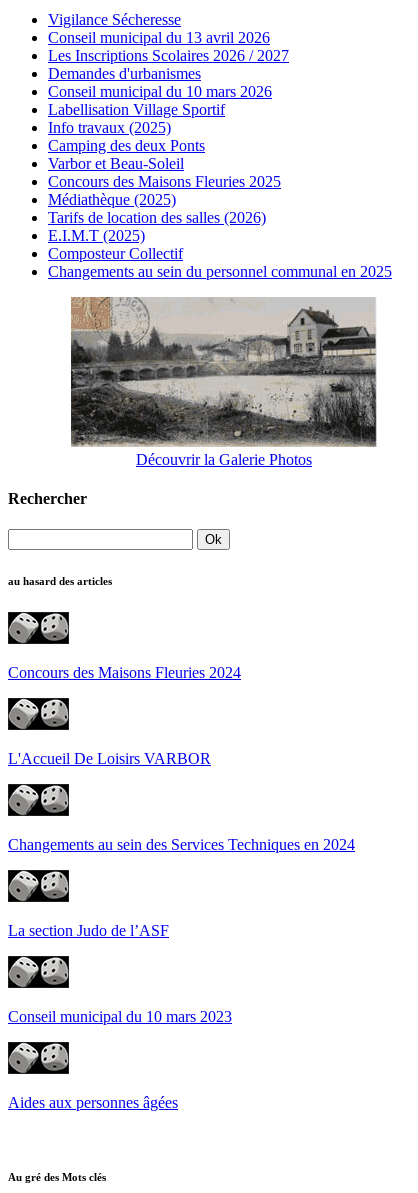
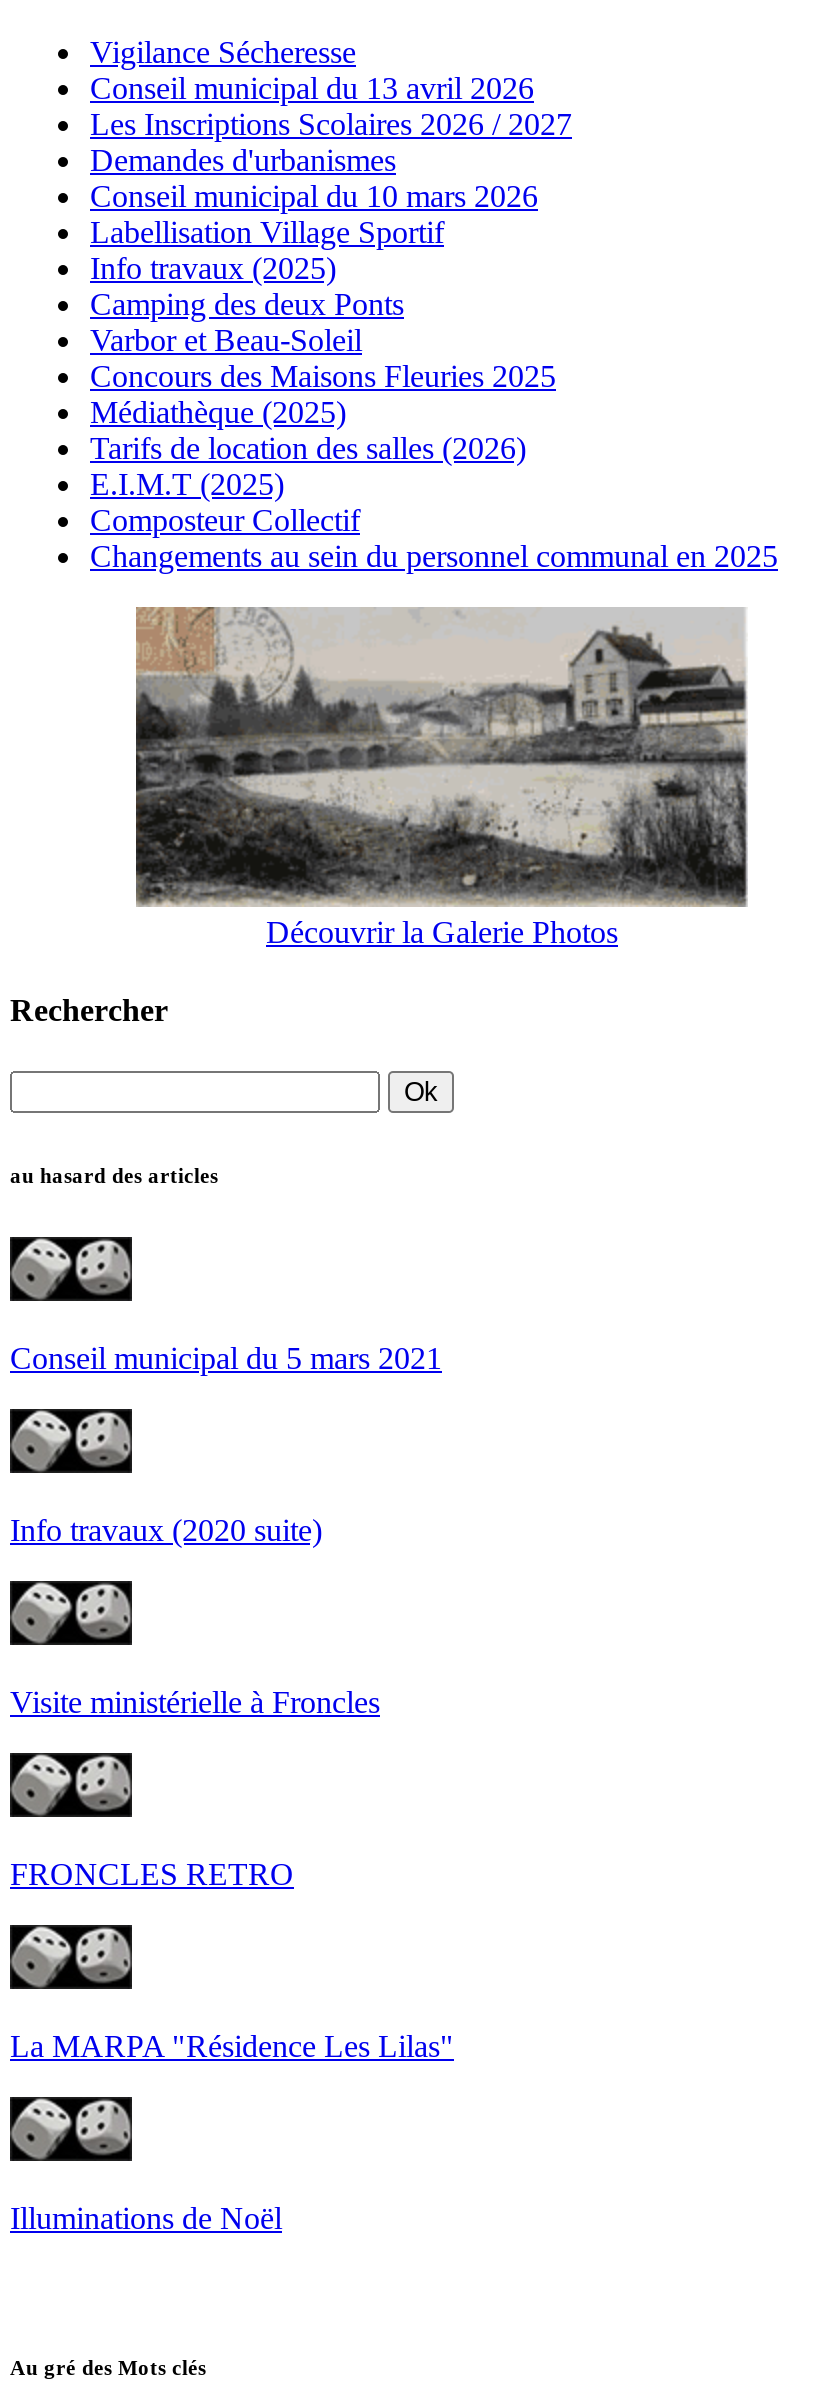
[8,664,241,681] Concours des Maisons Fleuries 2024 -> [10,1341,442,1375] Conseil municipal du 5 mars 2021
[8,750,211,767] L'Accueil De Loisirs VARBOR -> [10,1513,322,1547] Info travaux (2020 suite)
[8,836,355,853] Changements au sein des Services Techniques en 2024 -> [10,1685,380,1719] Visite ministérielle à Froncles
[8,922,169,939] La section Judo de l’ASF -> [10,1857,294,1891] FRONCLES RETRO
[8,1008,232,1025] Conseil municipal du 10 mars 2023 -> [10,2029,454,2063] La MARPA "Résidence Les Lilas"
[8,1094,178,1111] Aides aux personnes âgées -> [10,2201,282,2235] Illuminations de Noël

